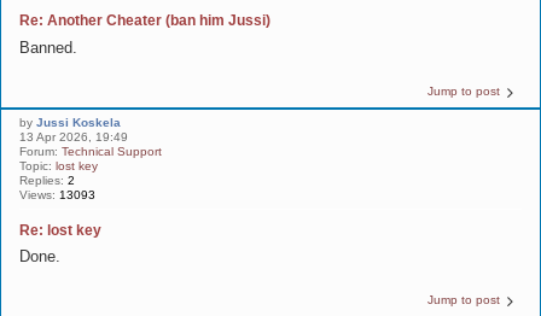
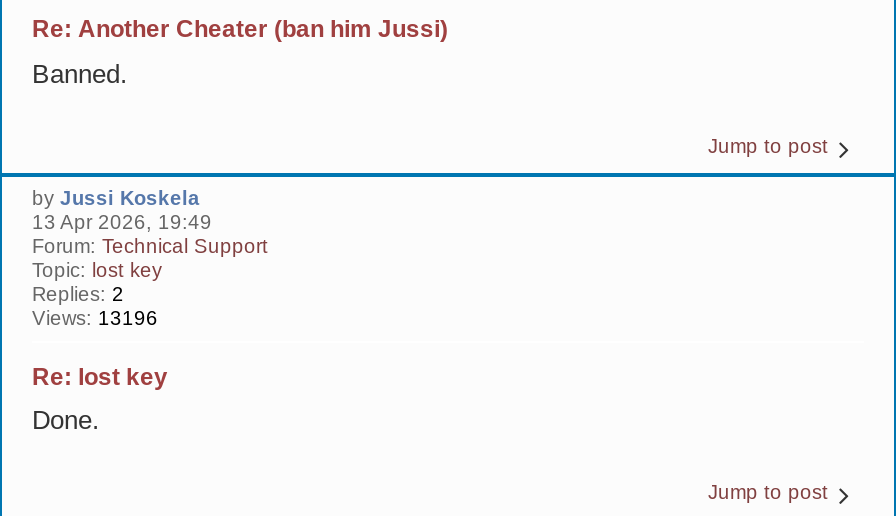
[19,188,95,201] Views: 13093 -> [32,306,158,328] Views: 13196

